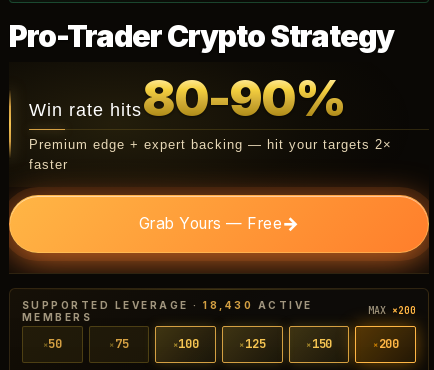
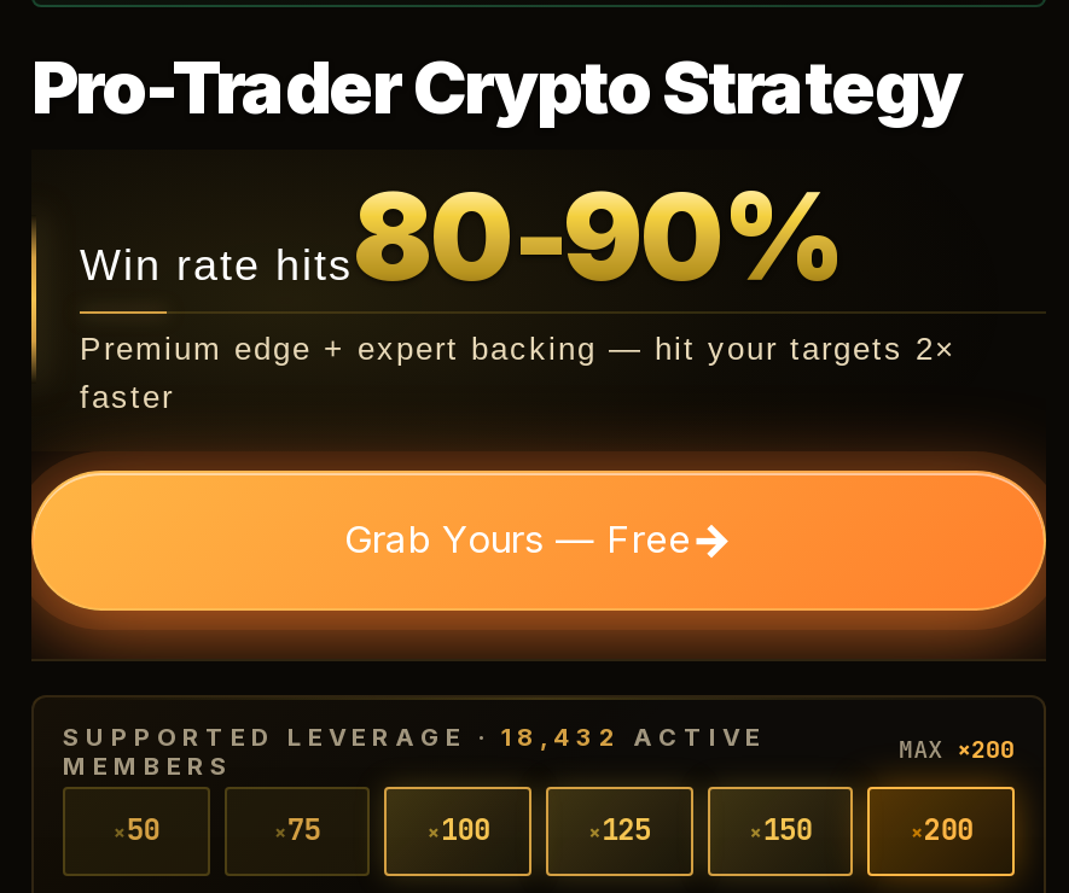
[22,299,313,311] SUPPORTED LEVERAGE · 18,430 ACTIVE -> [63,721,766,750] SUPPORTED LEVERAGE · 18,432 ACTIVE

